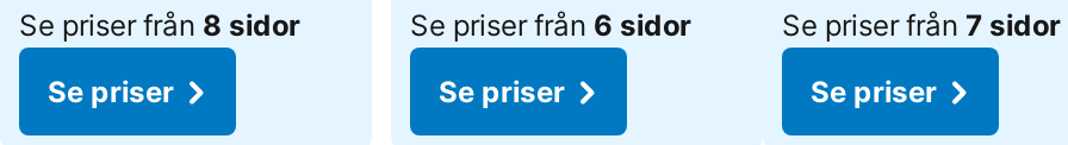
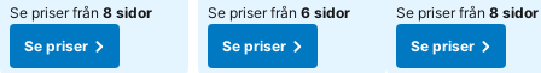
[782,7,1061,43] Se priser från 7 sidor -> [396,4,539,22] Se priser från 8 sidor

